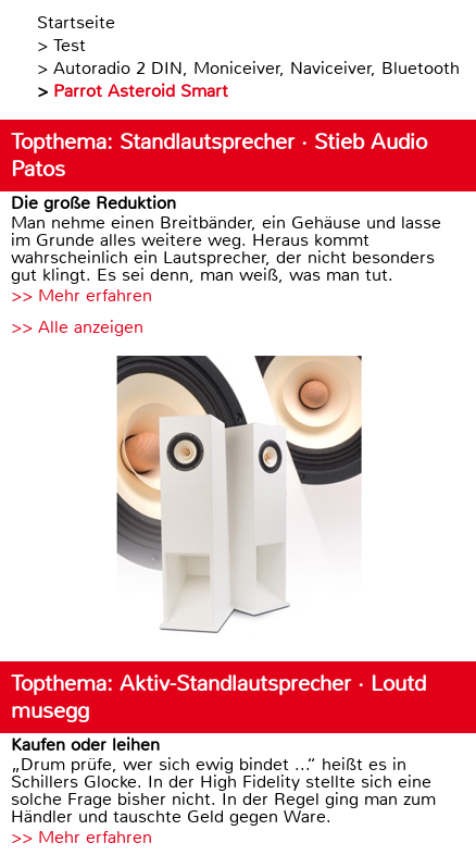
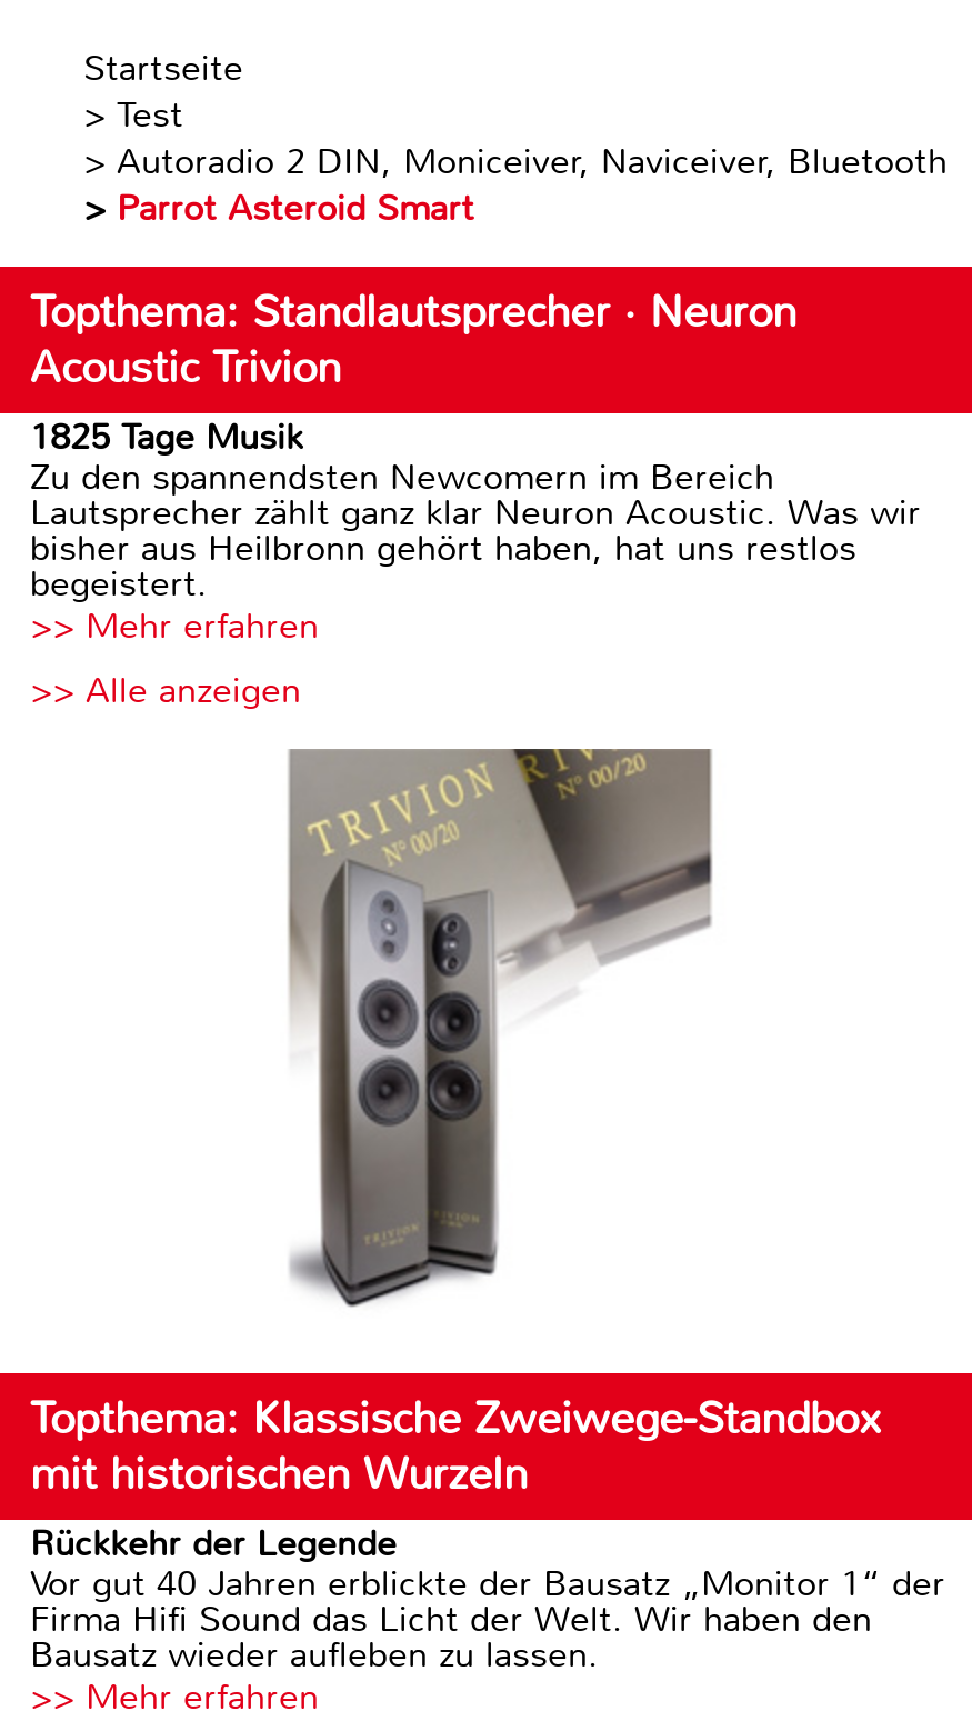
[11,128,441,286] Topthema: Standlautsprecher · Stieb Audio | Patos | Die große Reduktion | Man nehme einen Breitbänder, ein Gehäuse und lasse | im Grunde alles weitere weg. Heraus kommt | wahrscheinlich ein Lautsprecher, der nicht besonders | gut klingt. Es sei denn, man weiß, was man tut. -> [30,284,921,607] Topthema: Standlautsprecher · Neuron | Acoustic Trivion | 1825 Tage Musik | Zu den spannendsten Newcomern im Bereich | Lautsprecher zählt ganz klar Neuron Acoustic. Was wir | bisher aus Heilbronn gehört haben, hat uns restlos | begeistert.
[11,355,436,828] [image] | Topthema: Aktiv-Standlautsprecher · Loutd | musegg | Kaufen oder leihen | „Drum prüfe, wer sich ewig bindet ...“ heißt es in | Schillers Glocke. In der High Fidelity stellte sich eine | solche Frage bisher nicht. In der Regel ging man zum | Händler und tauschte Geld gegen Ware. -> [30,747,945,1678] [image] | Topthema: Klassische Zweiwege-Standbox | mit historischen Wurzeln | Rückkehr der Legende | Vor gut 40 Jahren erblickte der Bausatz „Monitor 1“ der | Firma Hifi Sound das Licht der Welt. Wir haben den | Bausatz wieder aufleben zu lassen.

